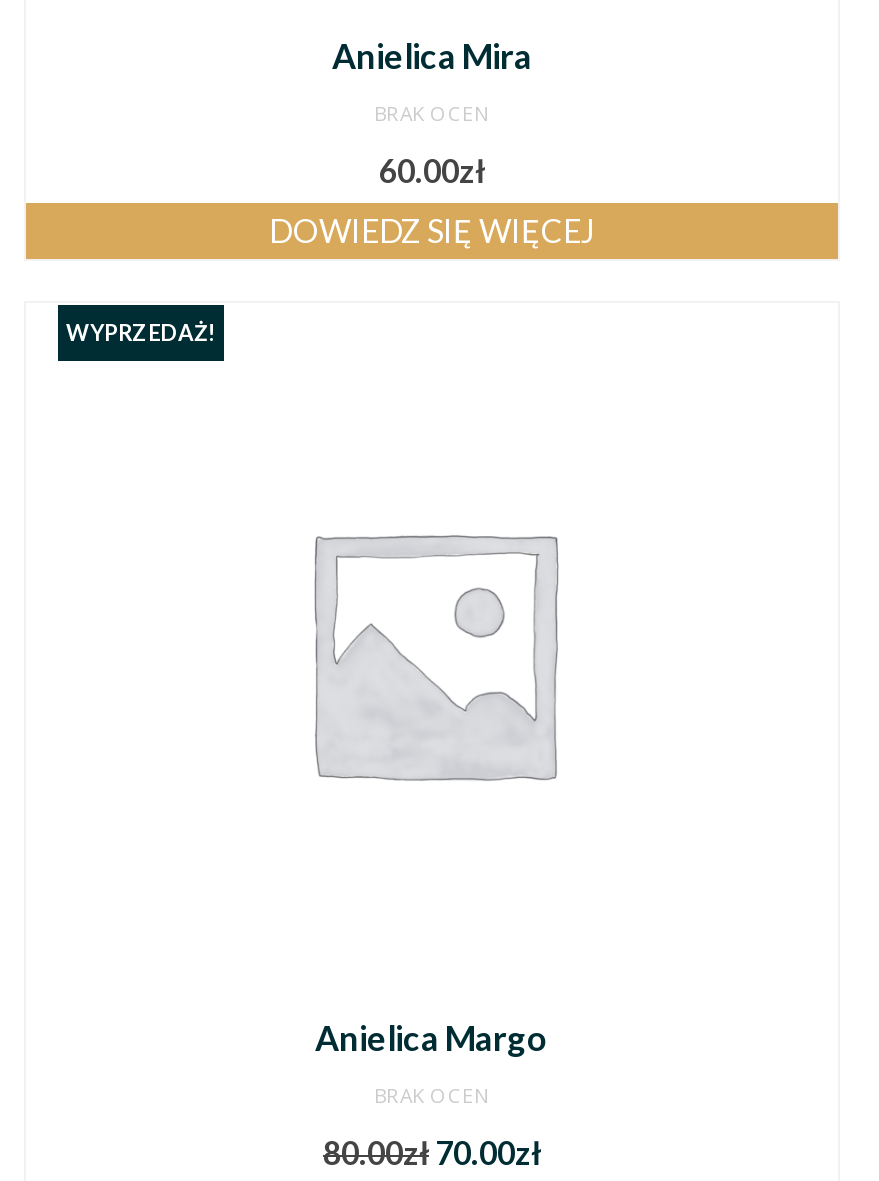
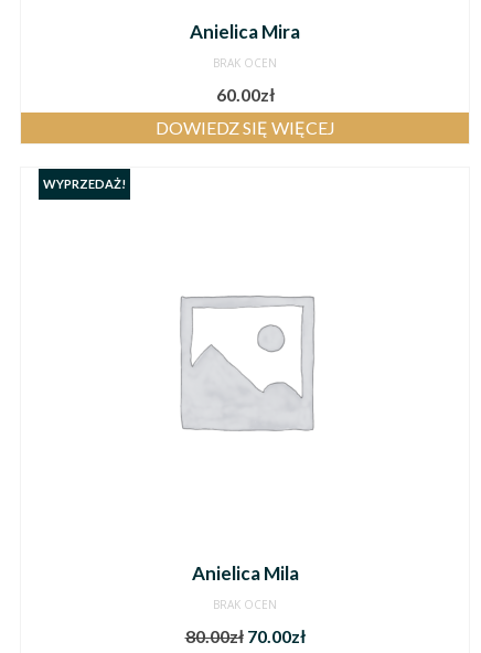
[315,1016,549,1058] Anielica Margo -> [191,562,298,585] Anielica Mila

